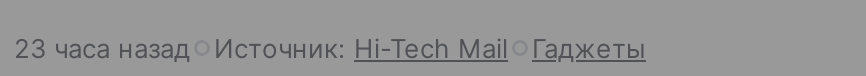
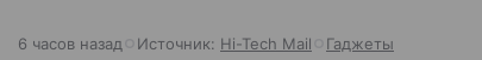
[14,33,646,65] 23 часа назад Источник: Hi-Tech Mail Гаджеты -> [18,35,394,53] 6 часов назад Источник: Hi-Tech Mail Гаджеты

